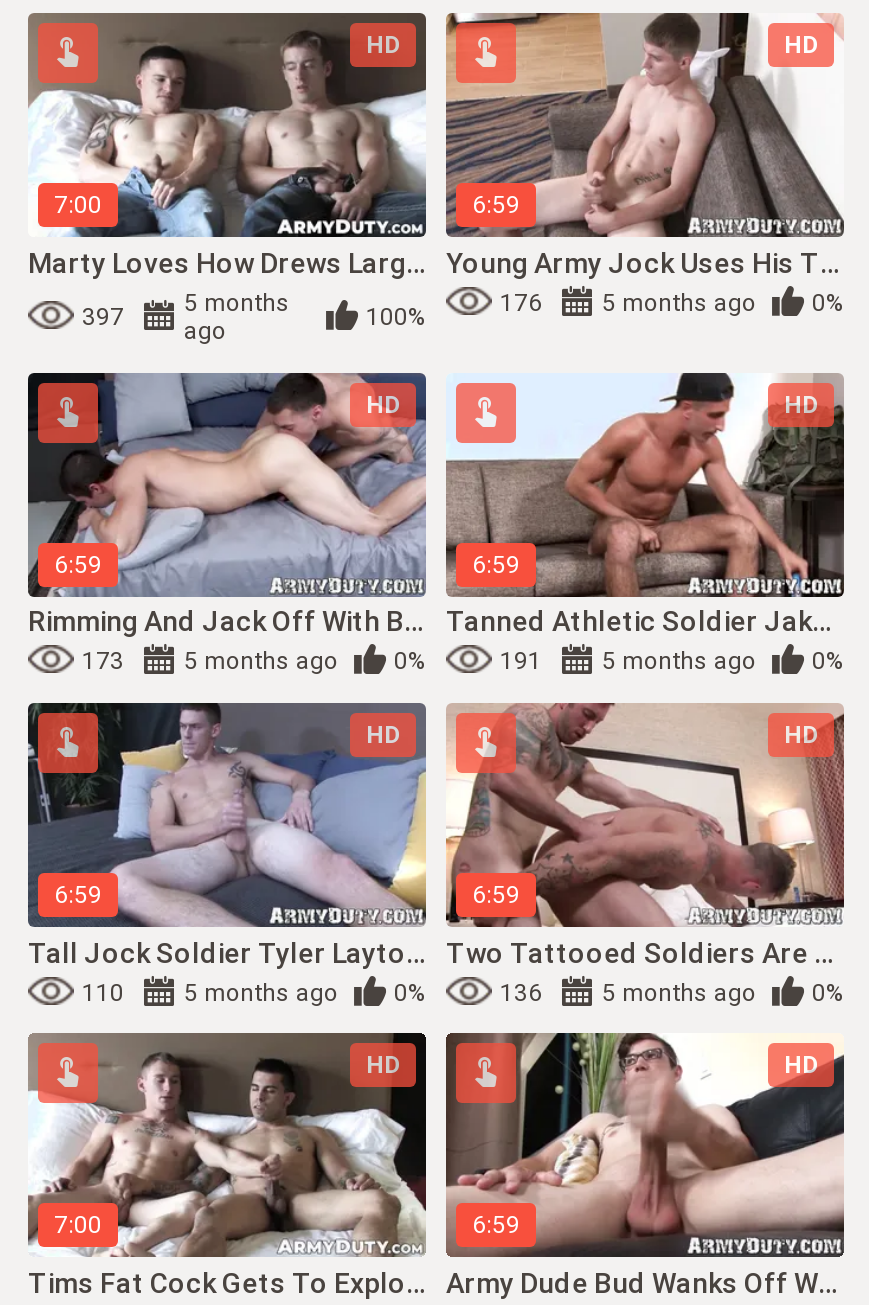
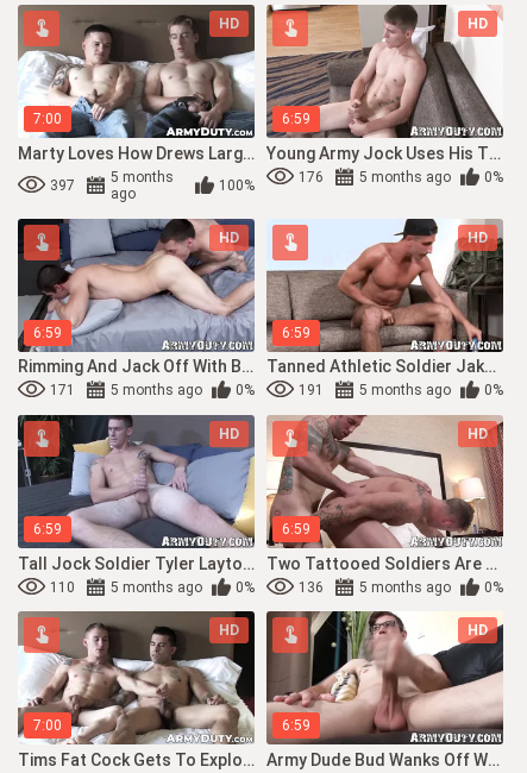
[82,647,124,675] 173 -> [50,382,75,399] 171

